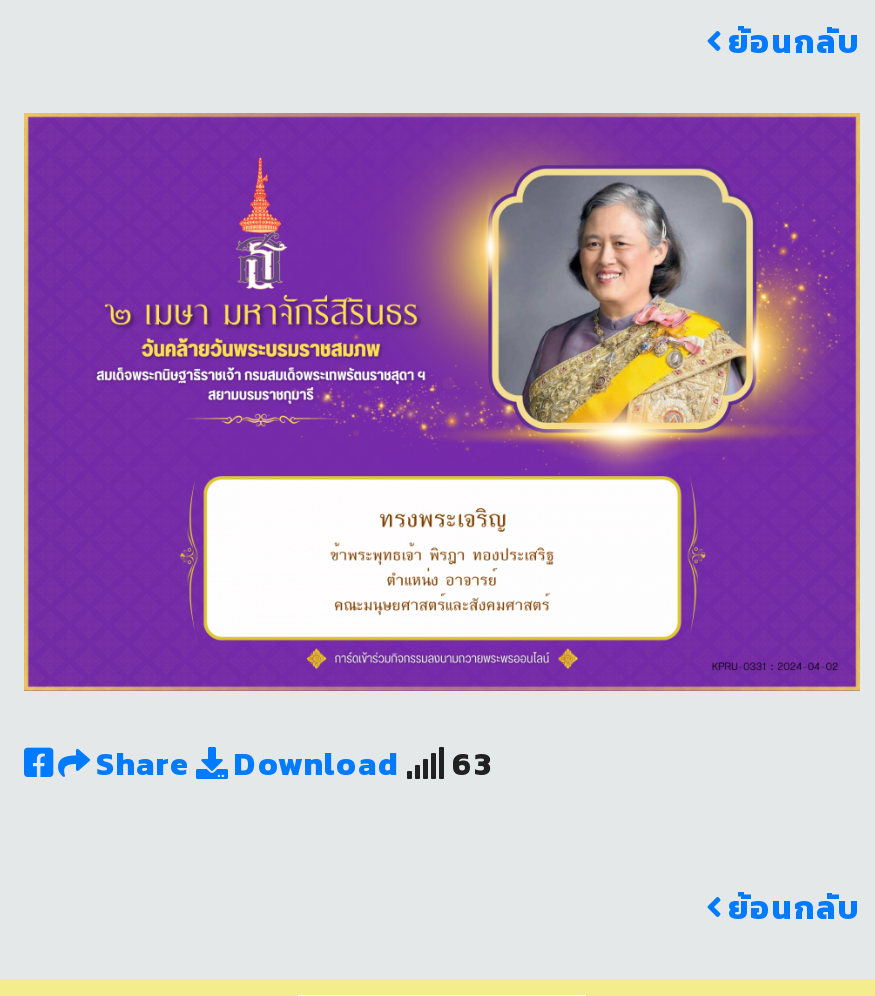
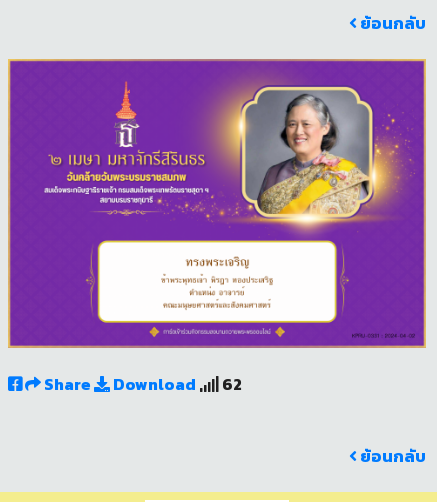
[90,739,492,787] Share Download 63 -> [41,372,242,396] Share Download 62

